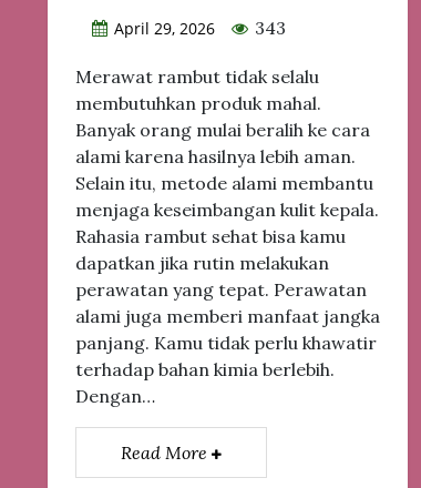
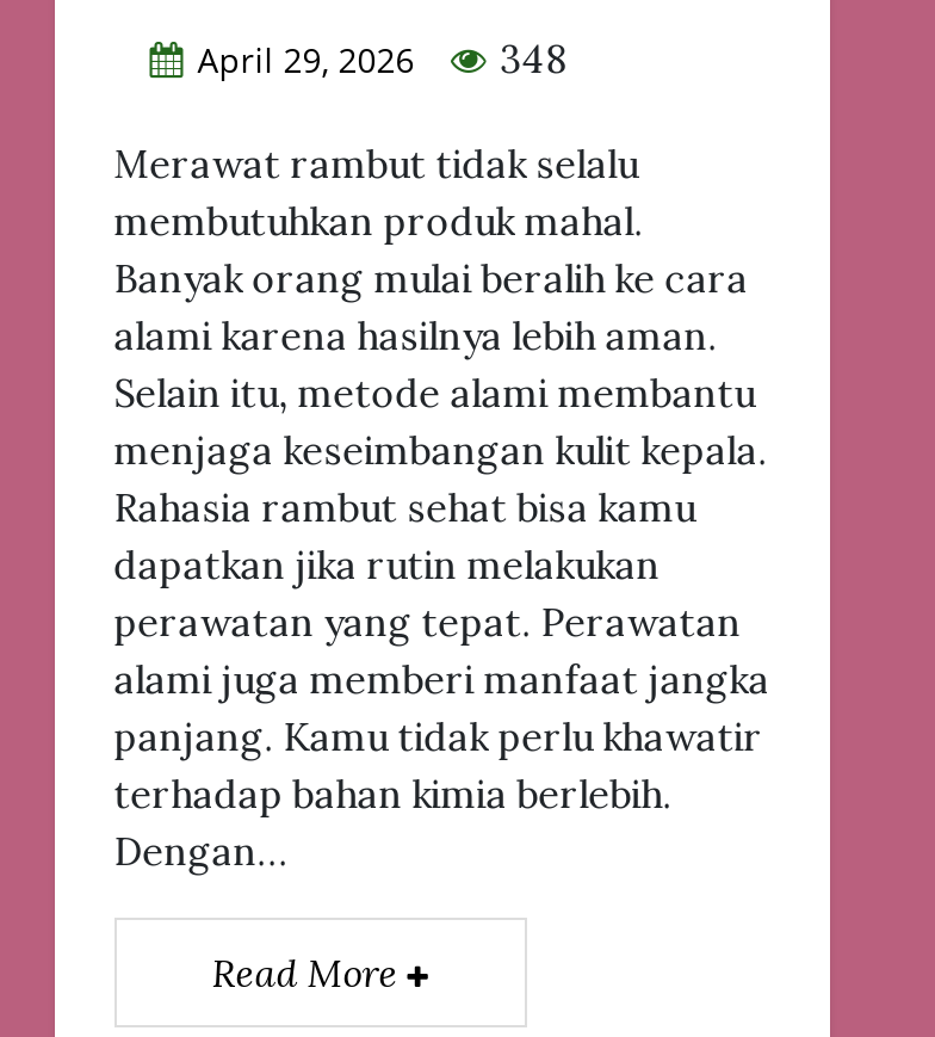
[114,17,286,39] April 29, 2026 343 -> [197,35,567,83] April 29, 2026 348

